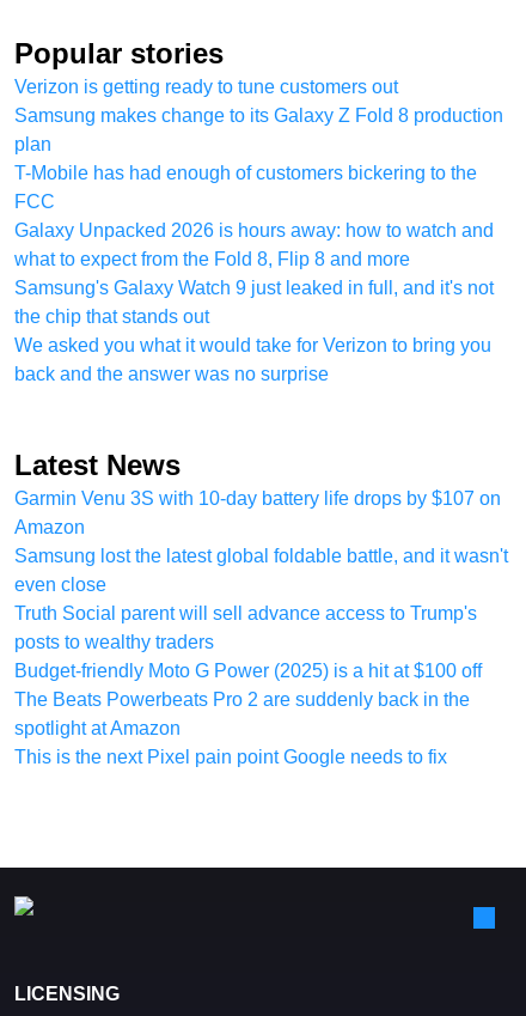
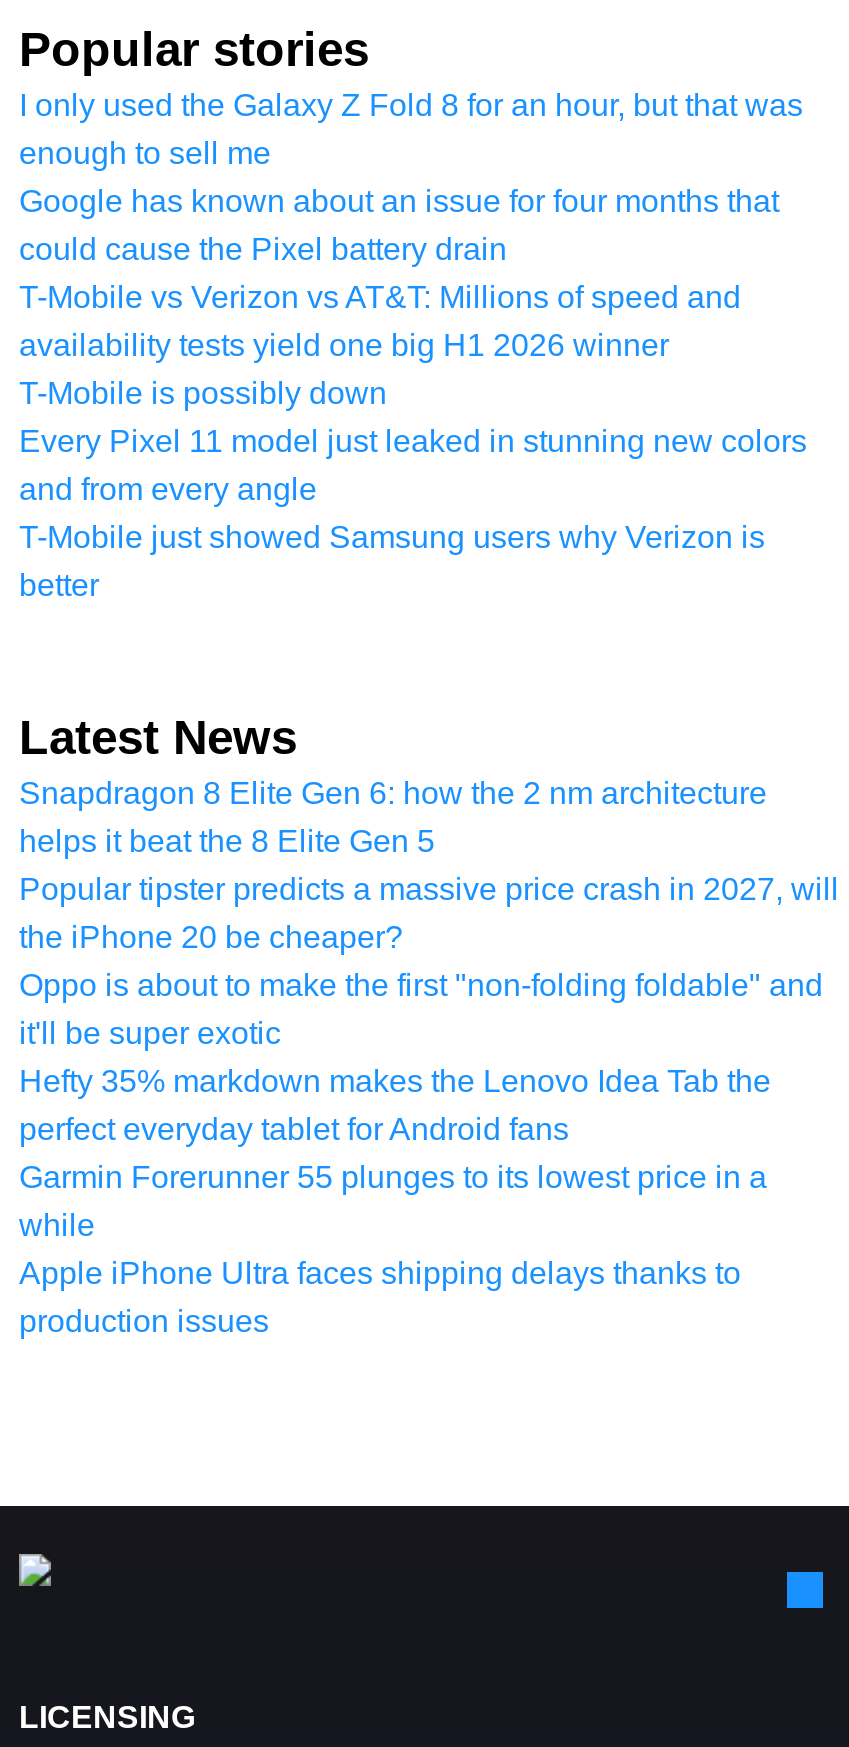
[14,76,503,384] Verizon is getting ready to tune customers out | Samsung makes change to its Galaxy Z Fold 8 production | plan | T-Mobile has had enough of customers bickering to the | FCC | Galaxy Unpacked 2026 is hours away: how to watch and | what to expect from the Fold 8, Flip 8 and more | Samsung's Galaxy Watch 9 just leaked in full, and it's not | the chip that stands out | We asked you what it would take for Verizon to bring you | back and the answer was no surprise -> [19,88,807,602] I only used the Galaxy Z Fold 8 for an hour, but that was | enough to sell me | Google has known about an issue for four months that | could cause the Pixel battery drain | T-Mobile vs Verizon vs AT&T: Millions of speed and | availability tests yield one big H1 2026 winner | T-Mobile is possibly down | Every Pixel 11 model just leaked in stunning new colors | and from every angle | T-Mobile just showed Samsung users why Verizon is | better
[14,488,508,767] Garmin Venu 3S with 10-day battery life drops by $107 on | Amazon | Samsung lost the latest global foldable battle, and it wasn't | even close | Truth Social parent will sell advance access to Trump's | posts to wealthy traders | Budget-friendly Moto G Power (2025) is a hit at $100 off | The Beats Powerbeats Pro 2 are suddenly back in the | spotlight at Amazon | This is the next Pixel pain point Google needs to fix -> [19,776,839,1338] Snapdragon 8 Elite Gen 6: how the 2 nm architecture | helps it beat the 8 Elite Gen 5 | Popular tipster predicts a massive price crash in 2027, will | the iPhone 20 be cheaper? | Oppo is about to make the first "non-folding foldable" and | it'll be super exotic | Hefty 35% markdown makes the Lenovo Idea Tab the | perfect everyday tablet for Android fans | Garmin Forerunner 55 plunges to its lowest price in a | while | Apple iPhone Ultra faces shipping delays thanks to | production issues

